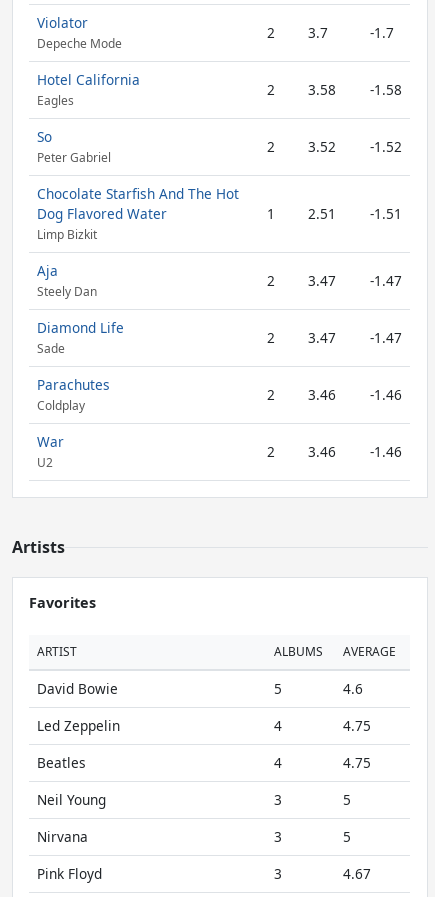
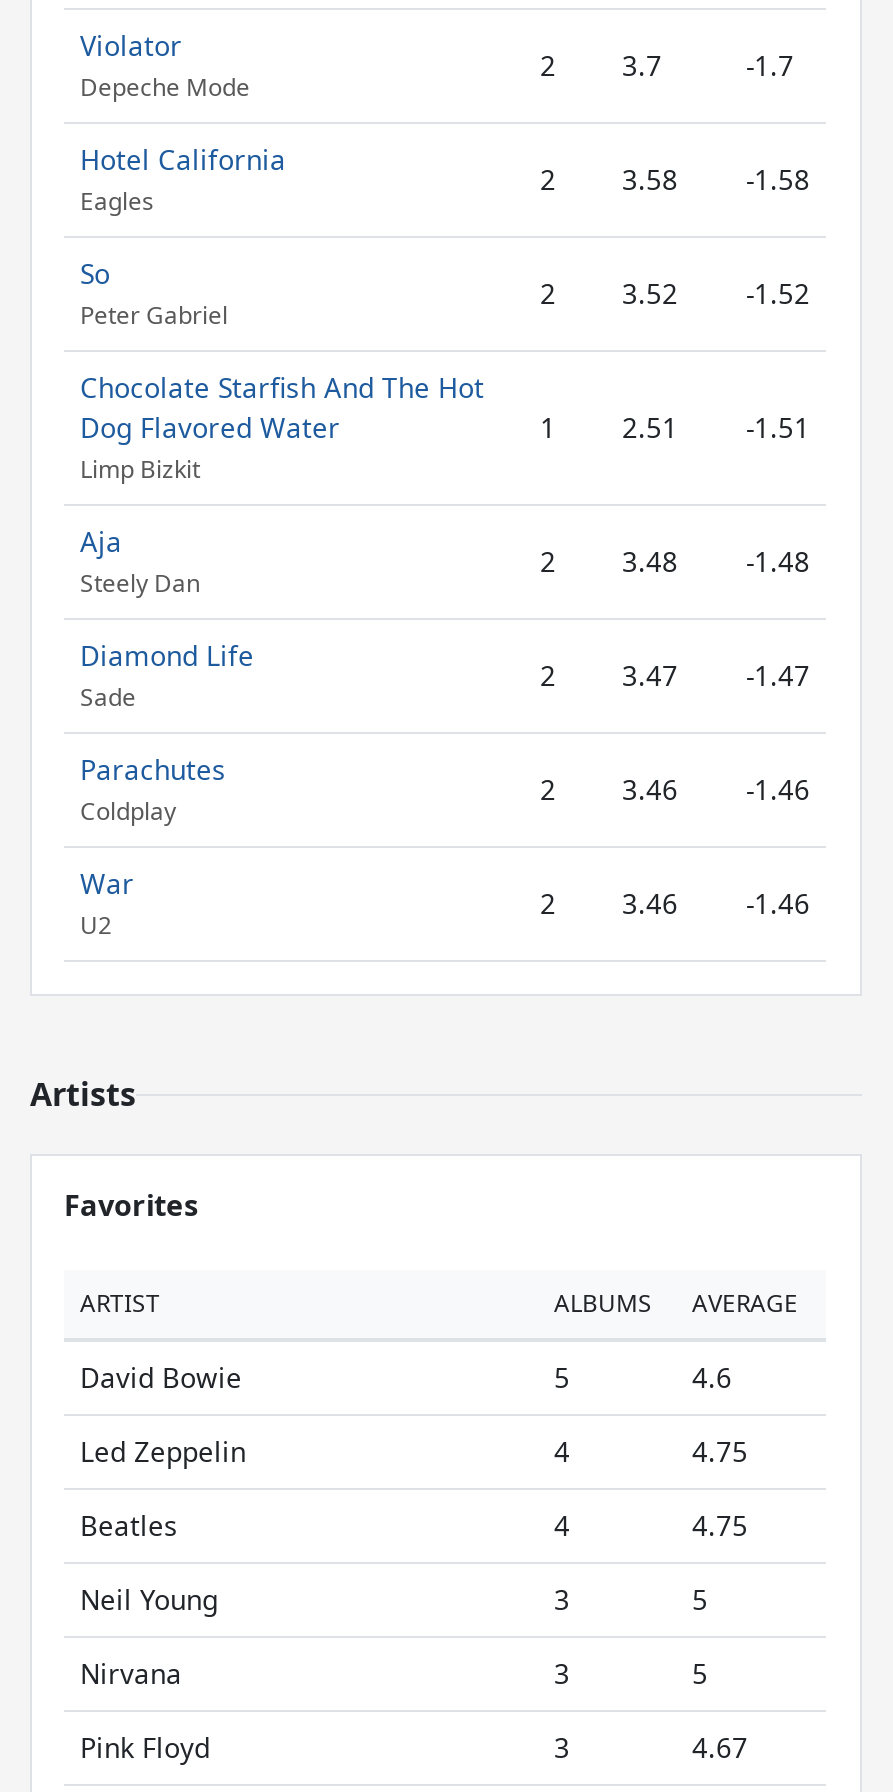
[308,271,336,290] 3.47 -> [622,542,678,580] 3.48
[370,271,402,290] -1.47 -> [746,542,810,580] -1.48

